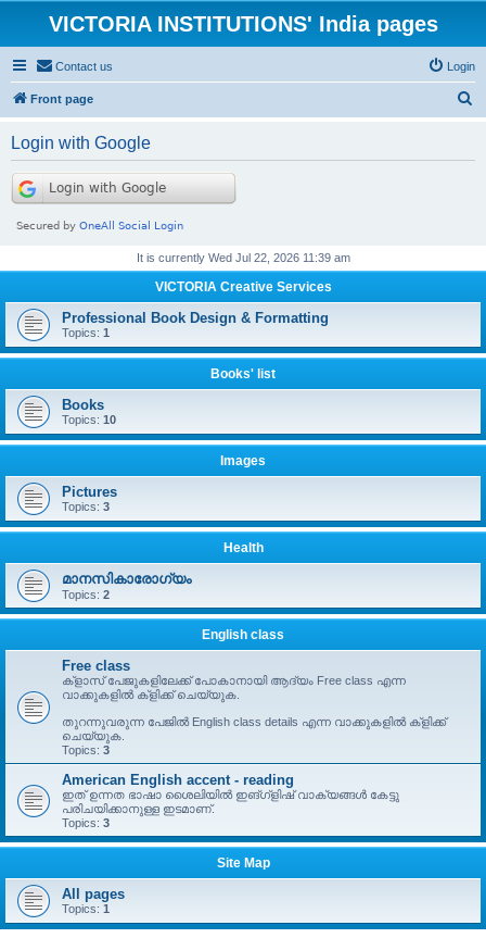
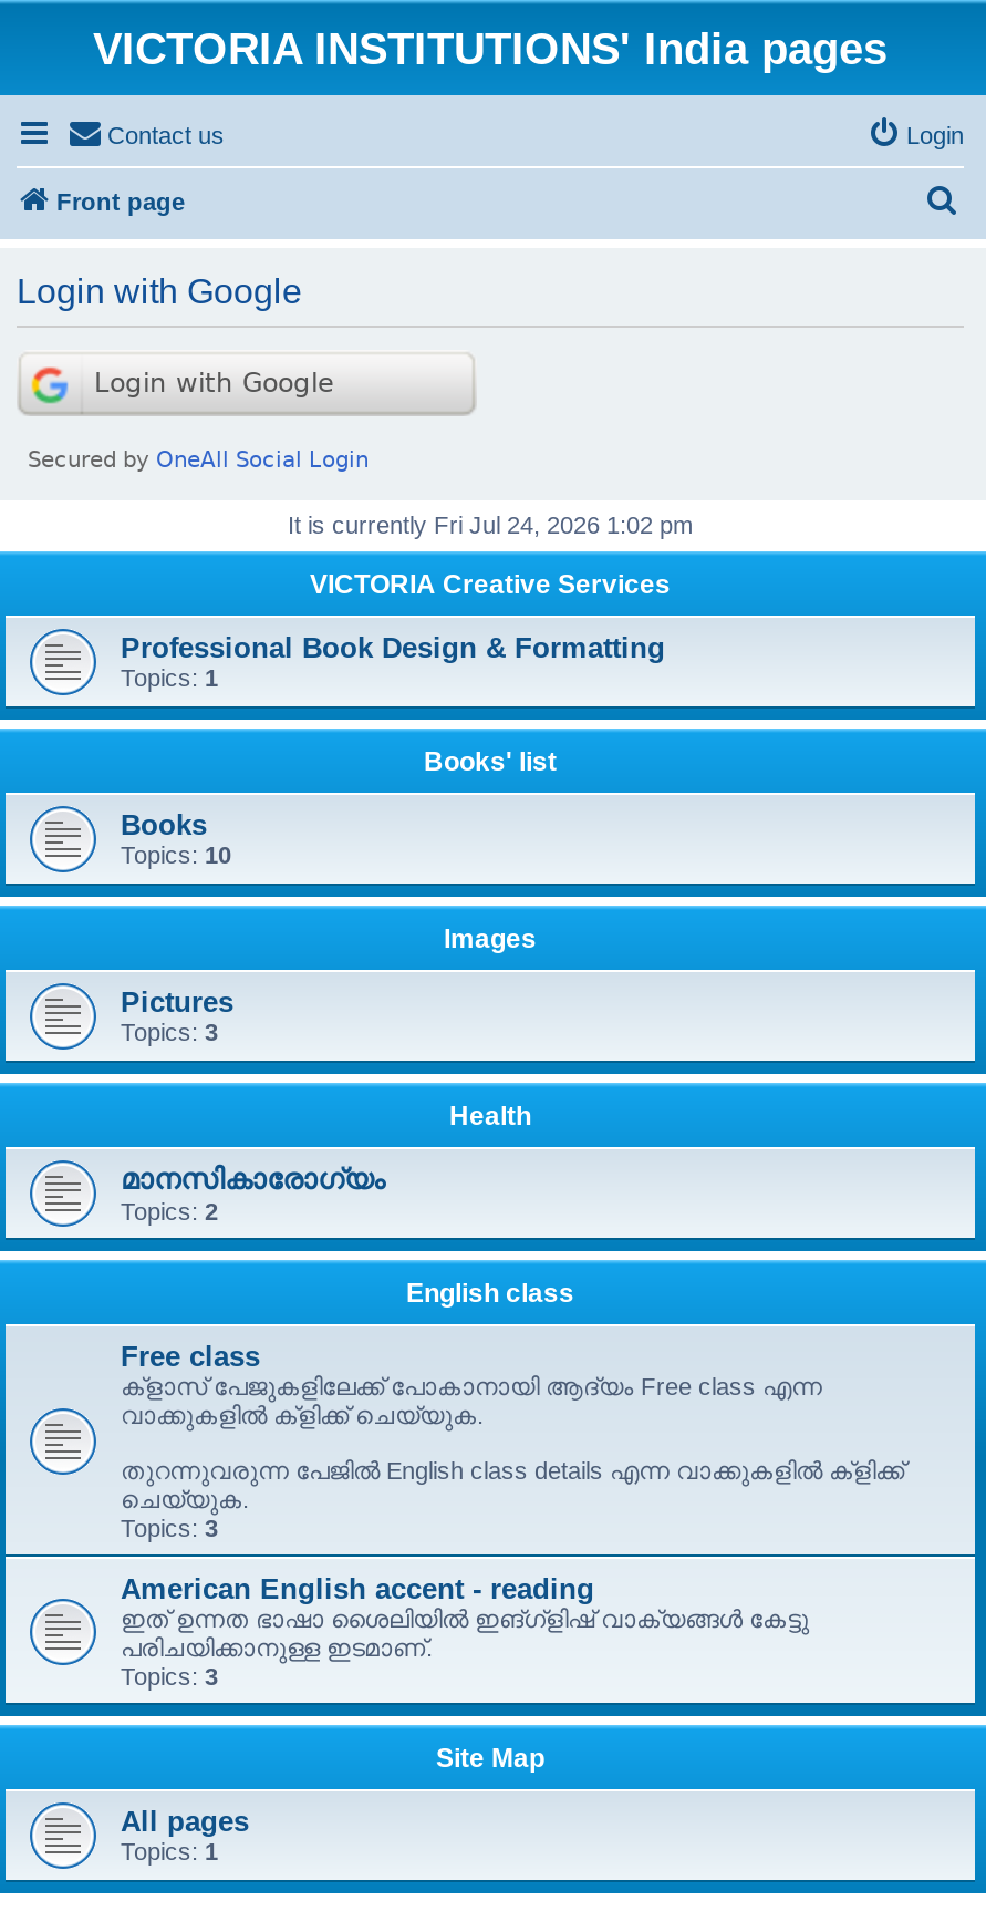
[136,251,350,264] It is currently Wed Jul 22, 2026 11:39 am -> [288,512,693,538] It is currently Fri Jul 24, 2026 1:02 pm

